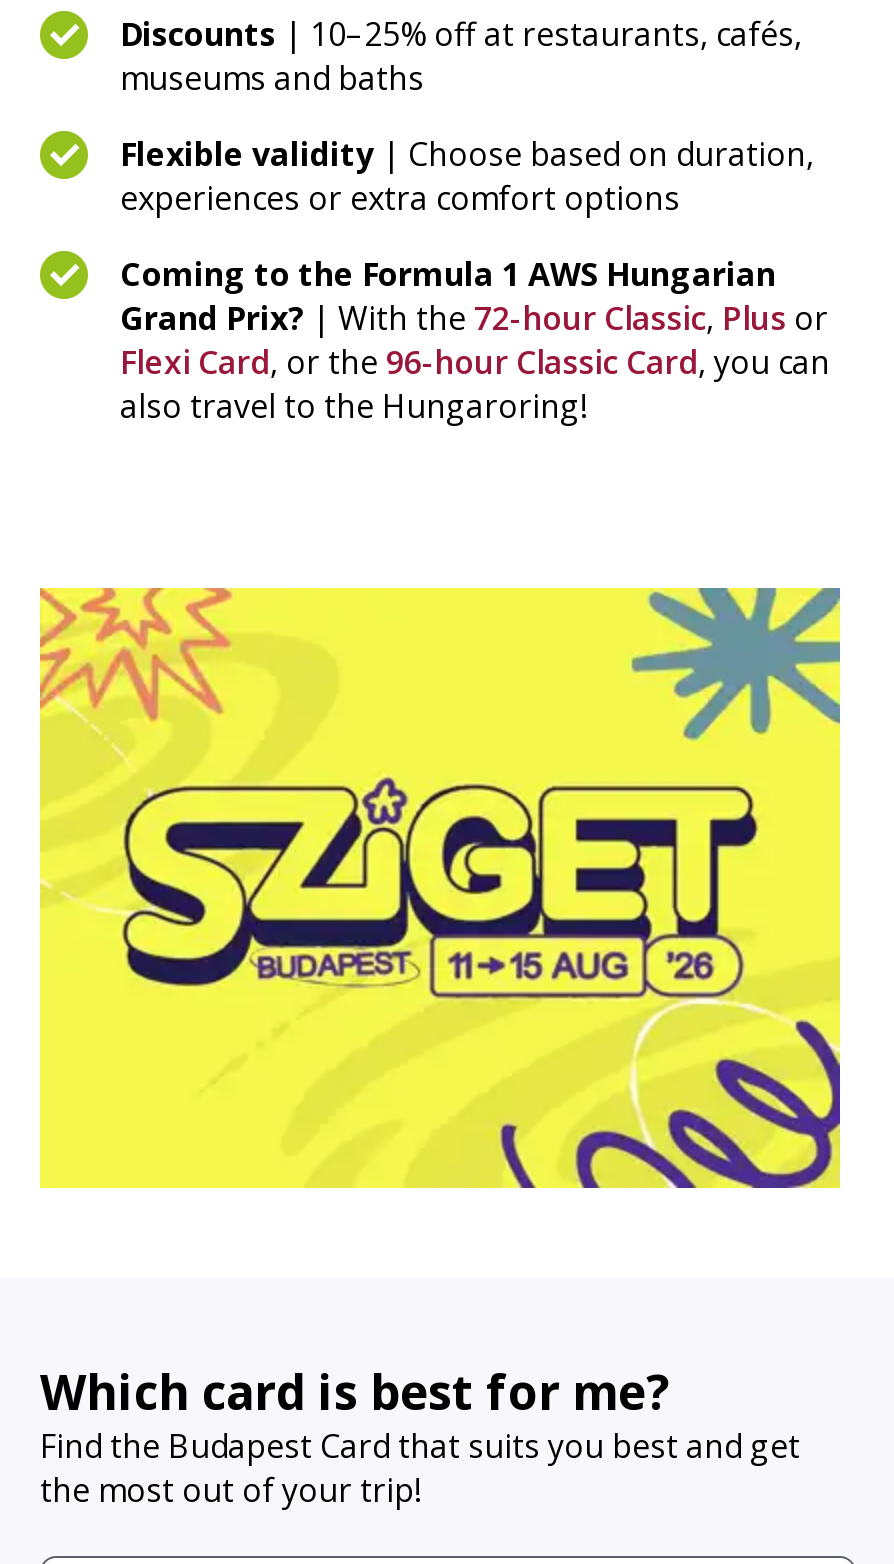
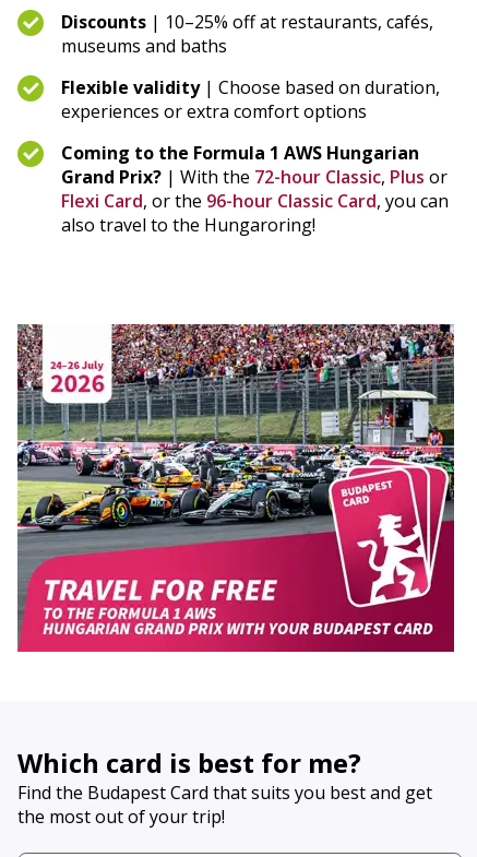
[38,586,842,1190] [image] -> [16,323,455,653] [image]

